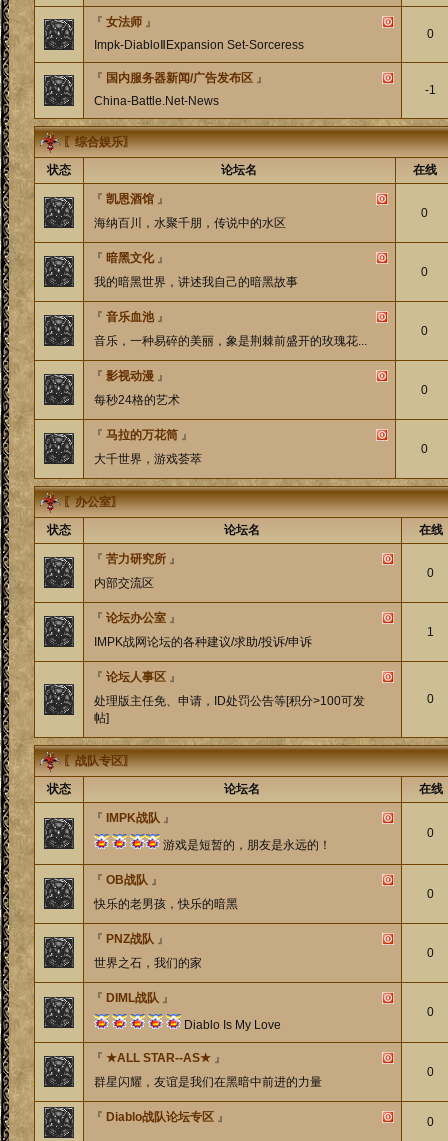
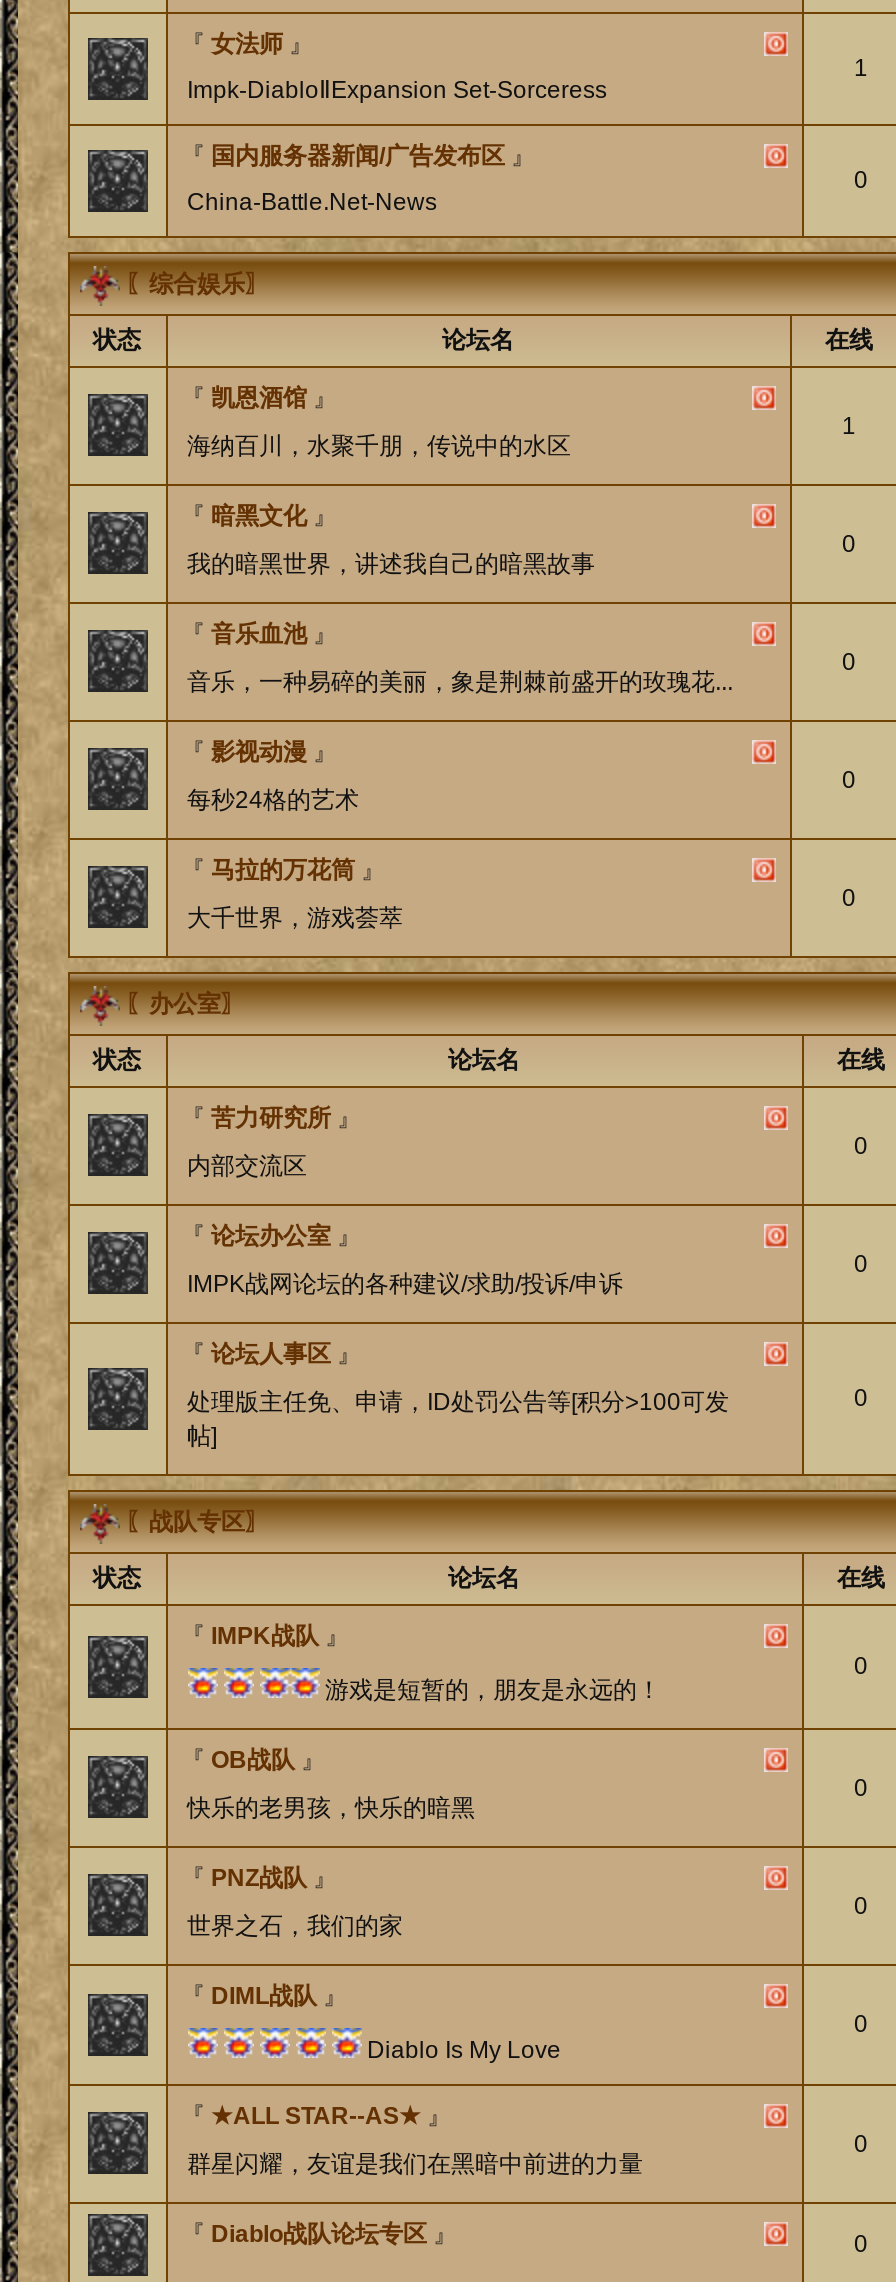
[427,27,434,41] 0 -> [854,54,868,82] 1
[425,83,436,97] -1 -> [854,166,868,194] 0
[421,206,428,220] 0 -> [842,412,856,440] 1
[427,625,434,639] 1 -> [854,1250,868,1278] 0

